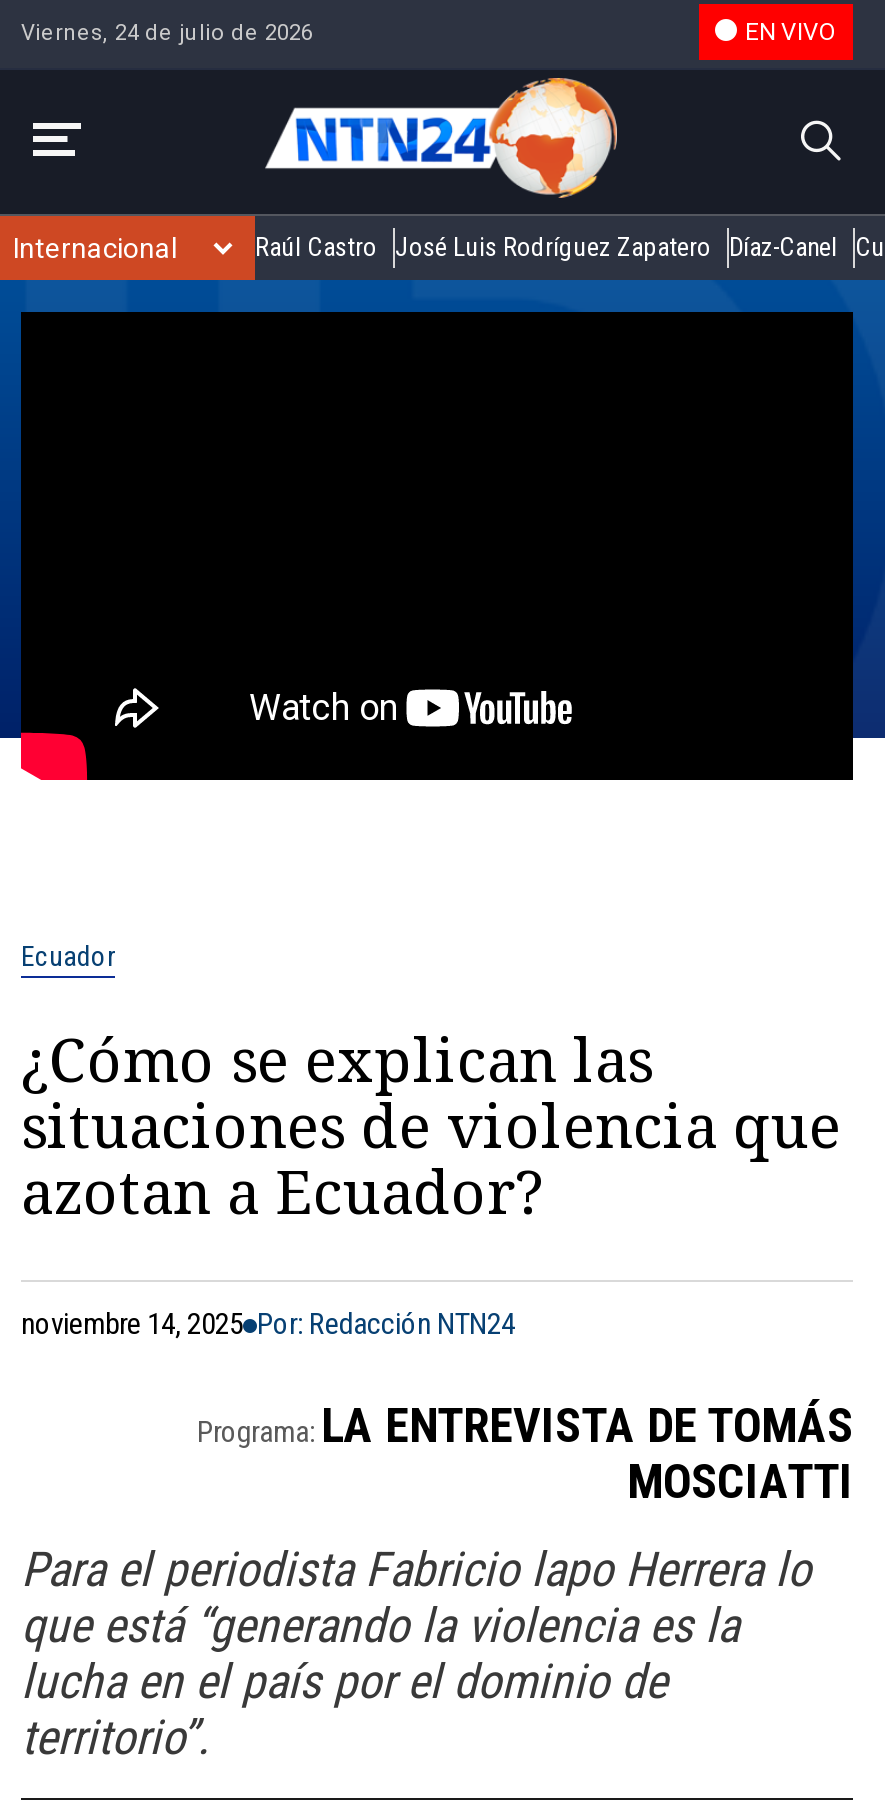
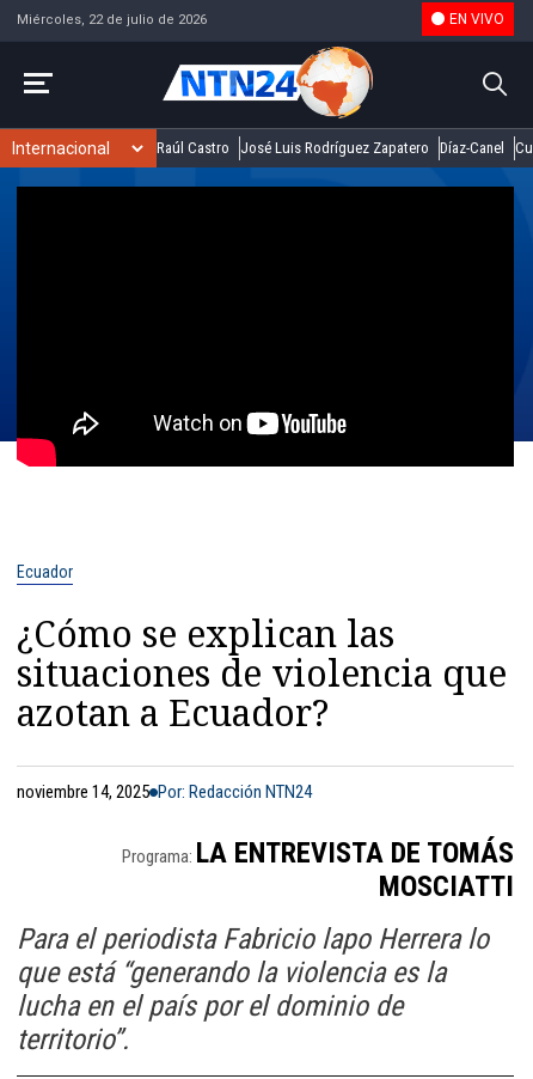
[21,19,313,45] Viernes, 24 de julio de 2026 -> [17,11,207,27] Miércoles, 22 de julio de 2026

